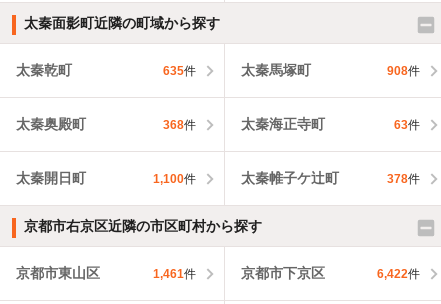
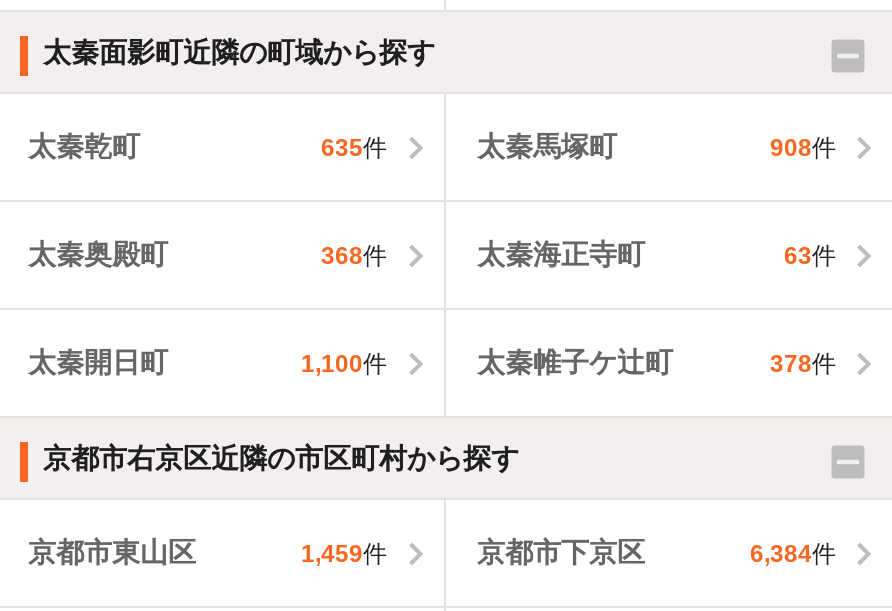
[152,267,195,281] 1,461件 -> [301,539,387,567] 1,459件
[377,267,420,281] 6,422件 -> [750,539,836,567] 6,384件

